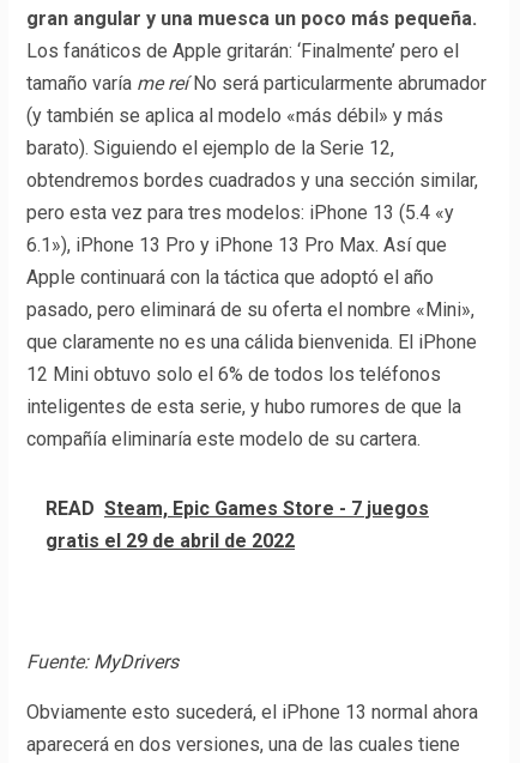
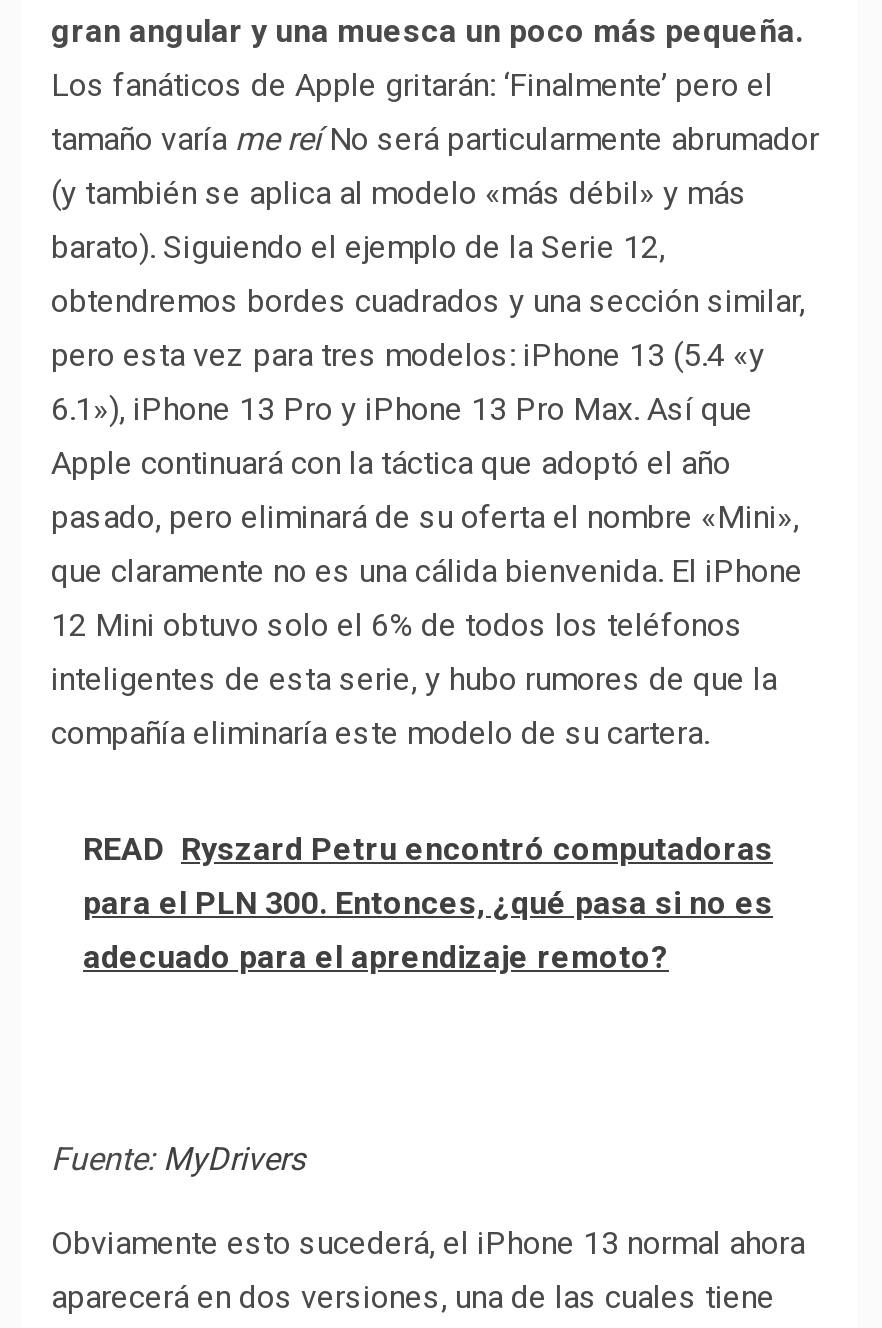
[46,497,429,553] READ Steam, Epic Games Store - 7 juegos | gratis el 29 de abril de 2022 -> [83,831,773,977] READ Ryszard Petru encontró computadoras | para el PLN 300. Entonces, ¿qué pasa si no es | adecuado para el aprendizaje remoto?

